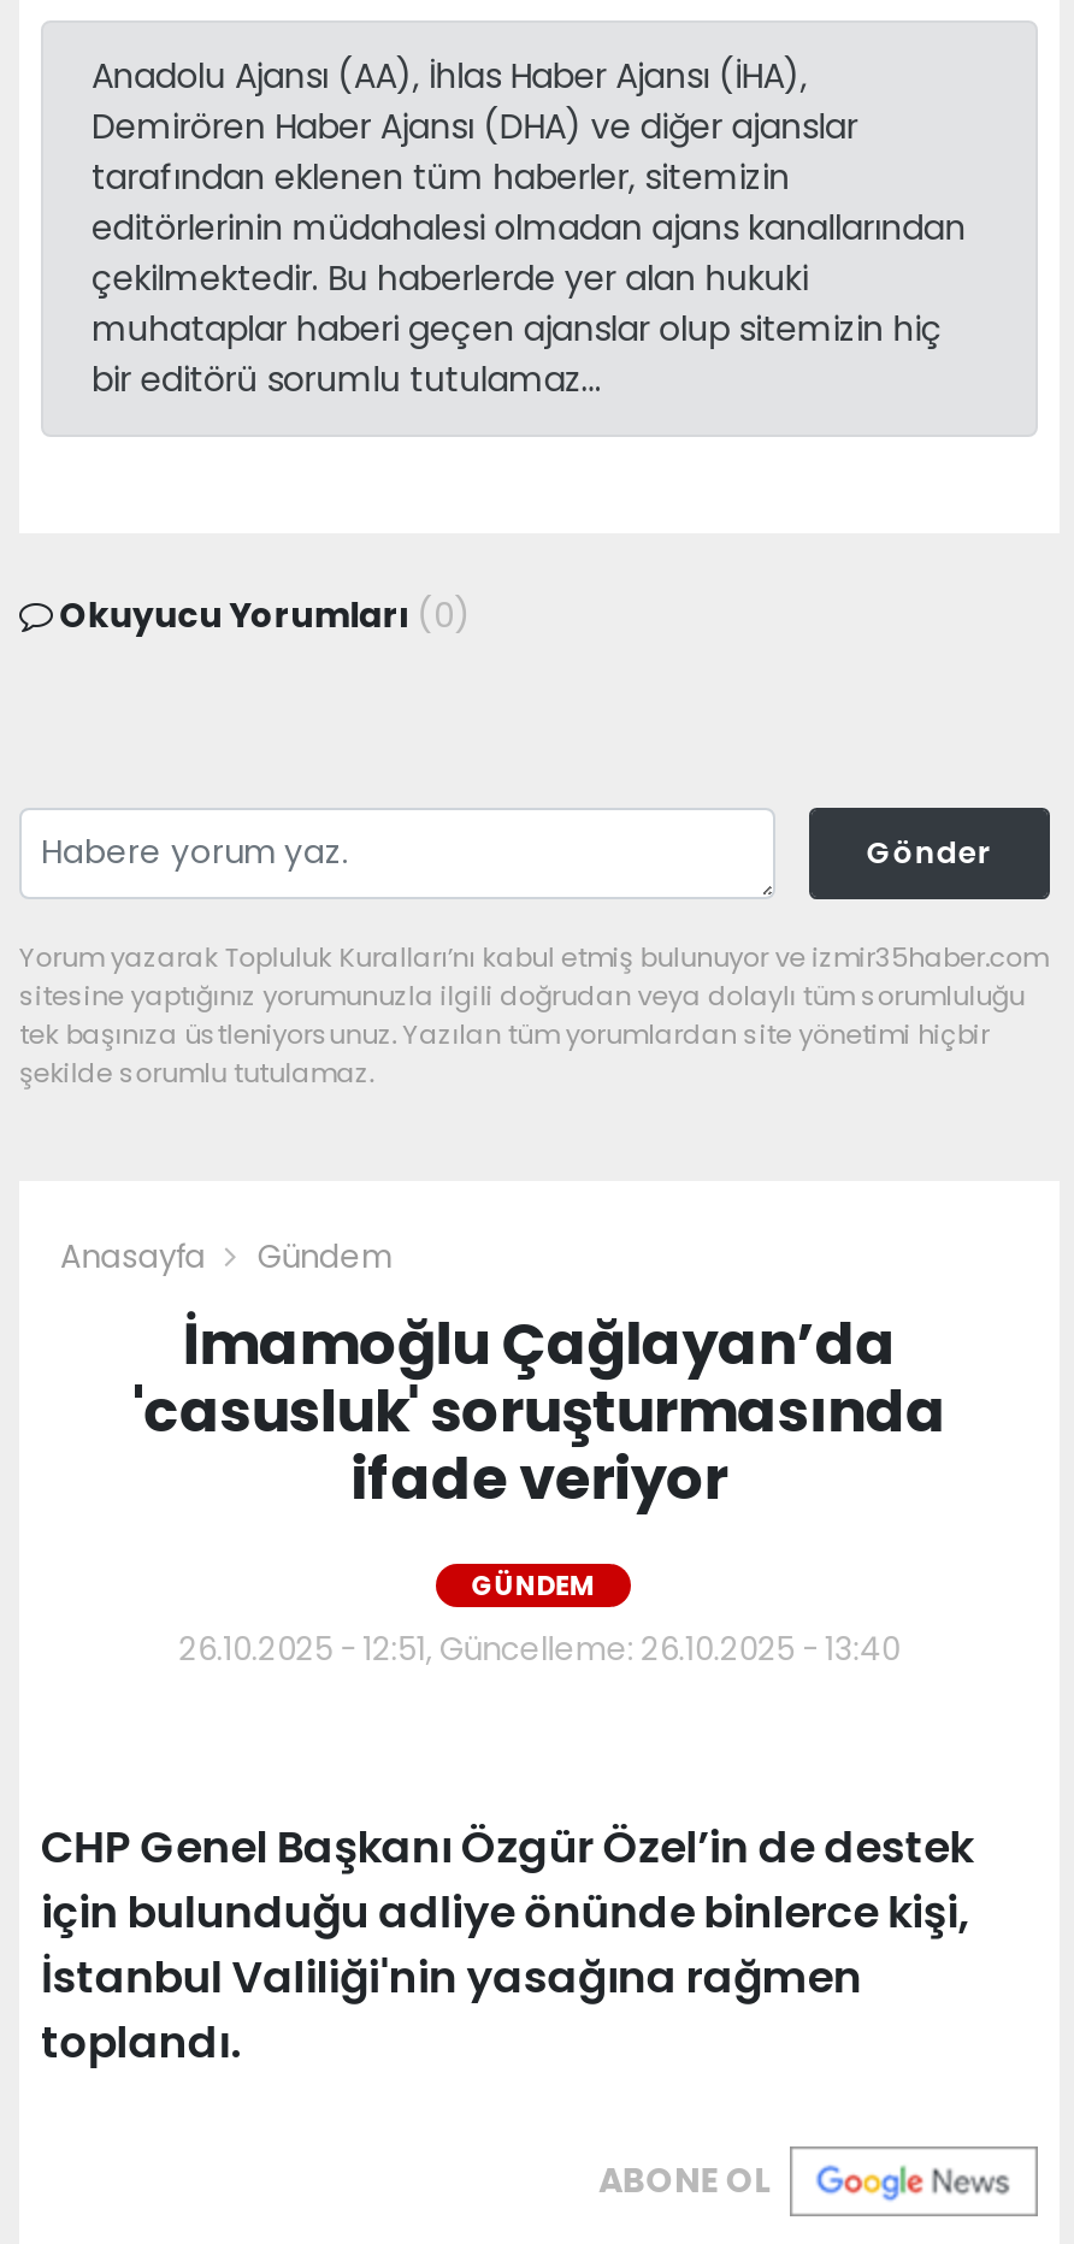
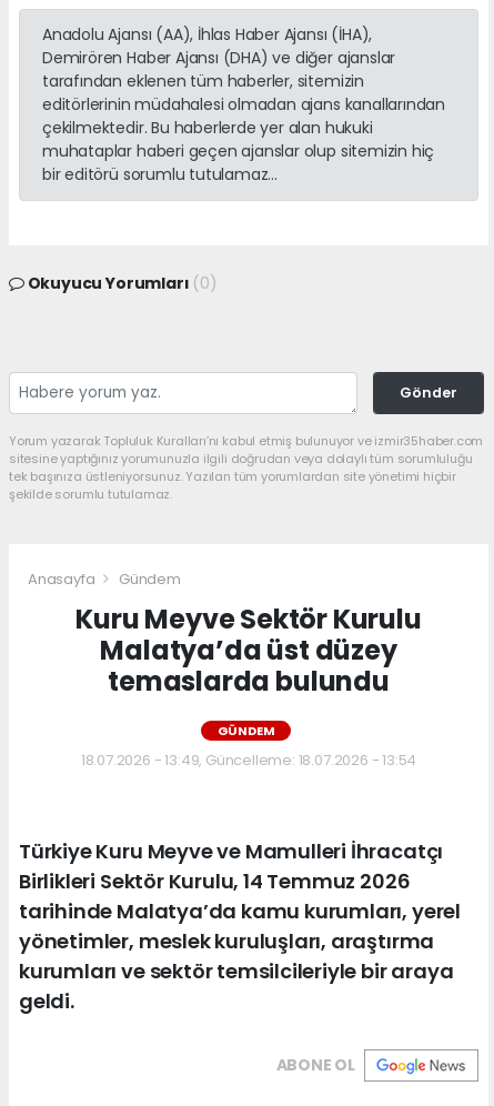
[132,1304,946,1518] İmamoğlu Çağlayan’da | 'casusluk' soruşturmasında | ifade veriyor -> [76,601,422,700] Kuru Meyve Sektör Kurulu | Malatya’da üst düzey | temaslarda bulundu
[179,1626,900,1672] 26.10.2025 - 12:51, Güncelleme: 26.10.2025 - 13:40 -> [81,750,417,771] 18.07.2026 - 13:49, Güncelleme: 18.07.2026 - 13:54
[41,1817,973,2072] CHP Genel Başkanı Özgür Özel’in de destek | için bulunduğu adliye önünde binlerce kişi, | İstanbul Valiliği'nin yasağına rağmen | toplandı. -> [19,837,461,1015] Türkiye Kuru Meyve ve Mamulleri İhracatçı | Birlikleri Sektör Kurulu, 14 Temmuz 2026 | tarihinde Malatya’da kamu kurumları, yerel | yönetimler, meslek kuruluşları, araştırma | kurumları ve sektör temsilcileriyle bir araya | geldi.

